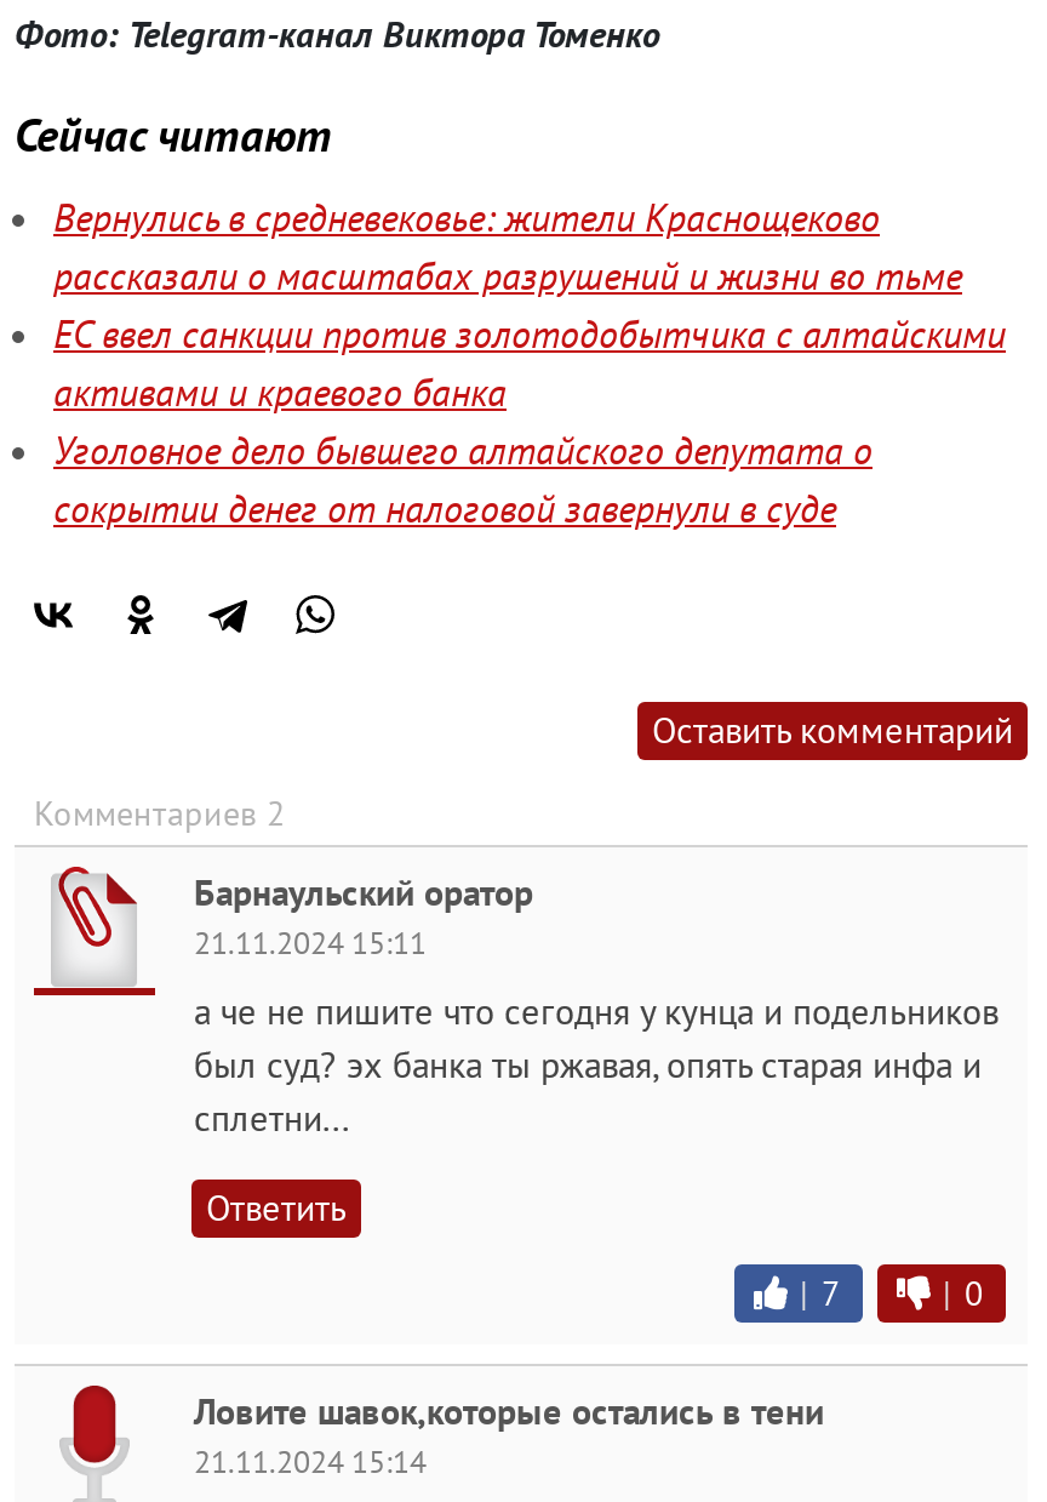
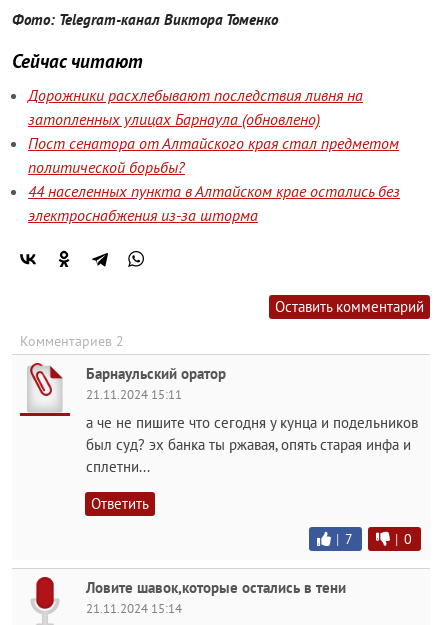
[53,193,1006,532] Вернулись в средневековье: жители Краснощеково | рассказали о масштабах разрушений и жизни во тьме | ЕС ввел санкции против золотодобытчика с алтайскими | активами и краевого банка | Уголовное дело бывшего алтайского депутата о | сокрытии денег от налоговой завернули в суде -> [28,85,400,225] Дорожники расхлебывают последствия ливня на | затопленных улицах Барнаула (обновлено) | Пост сенатора от Алтайского края стал предметом | политической борьбы? | 44 населенных пункта в Алтайском крае остались без | электроснабжения из-за шторма

